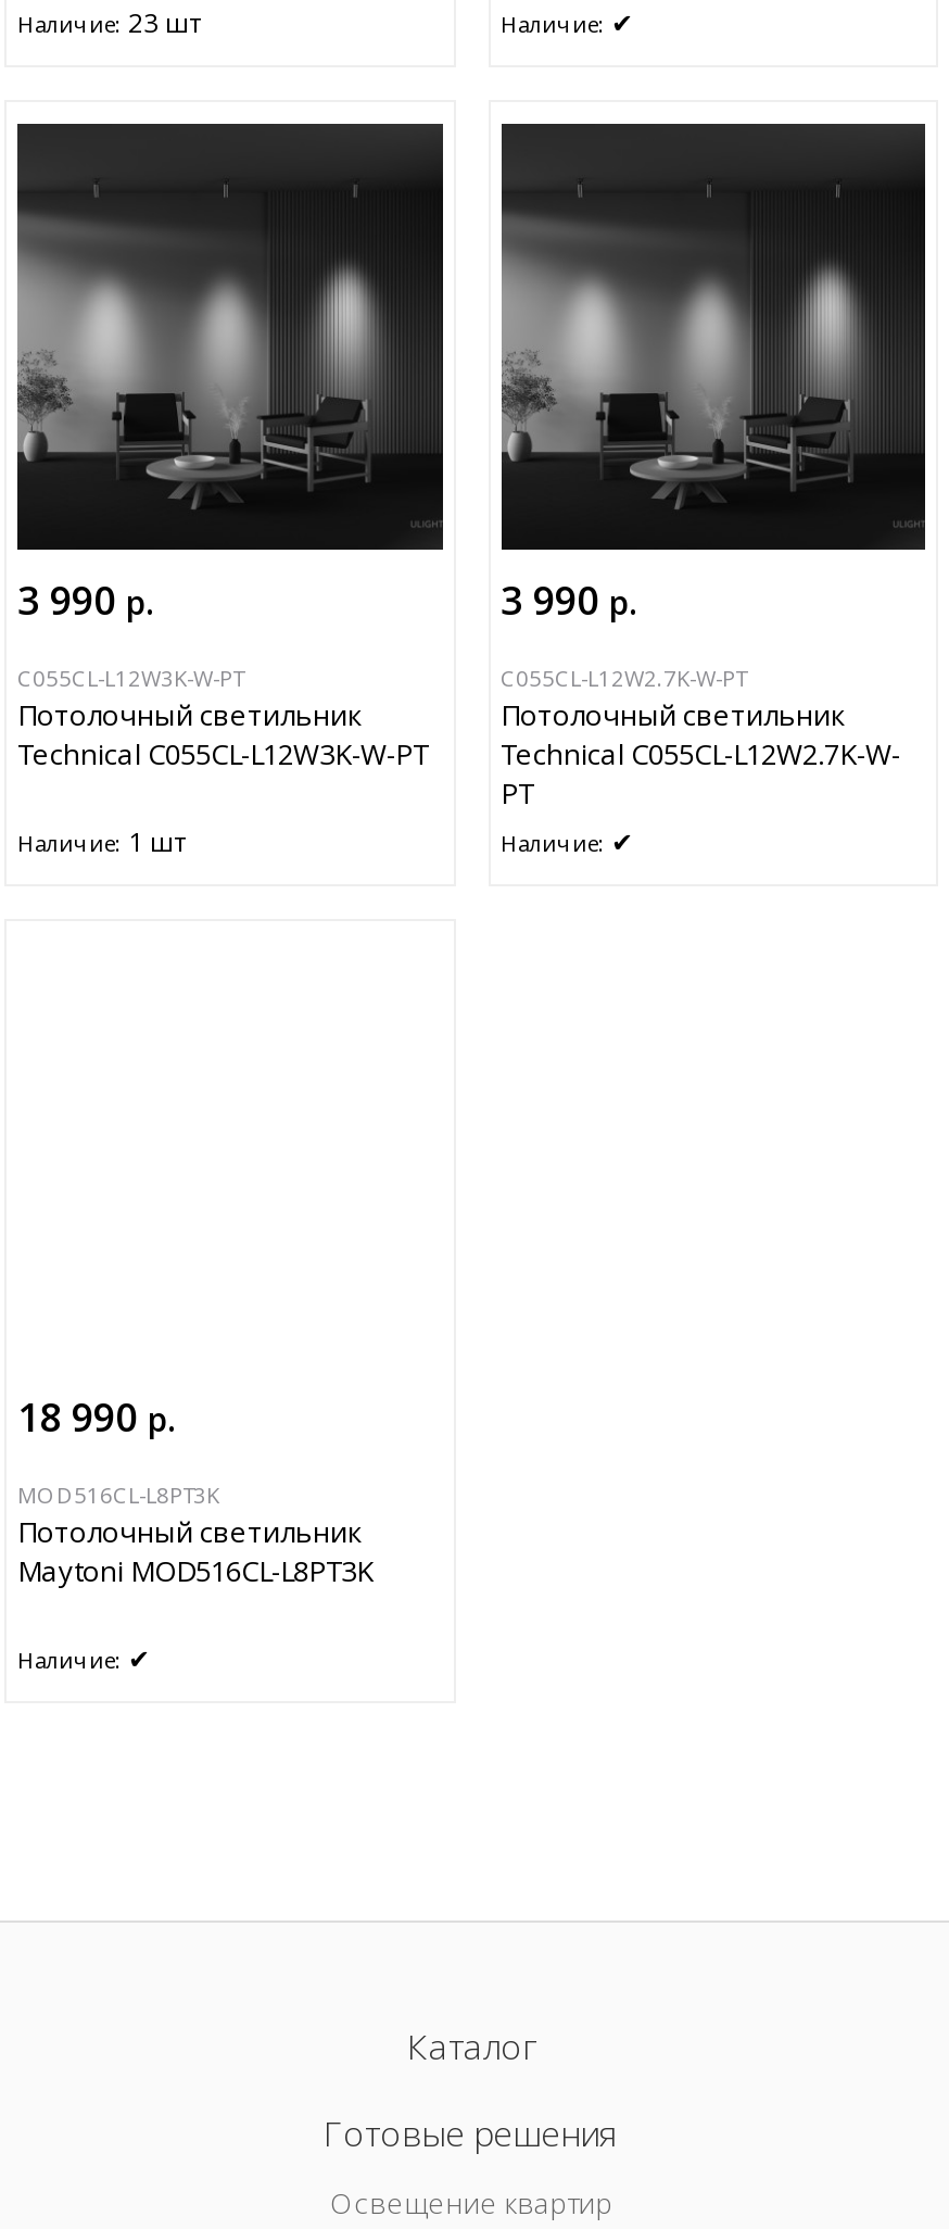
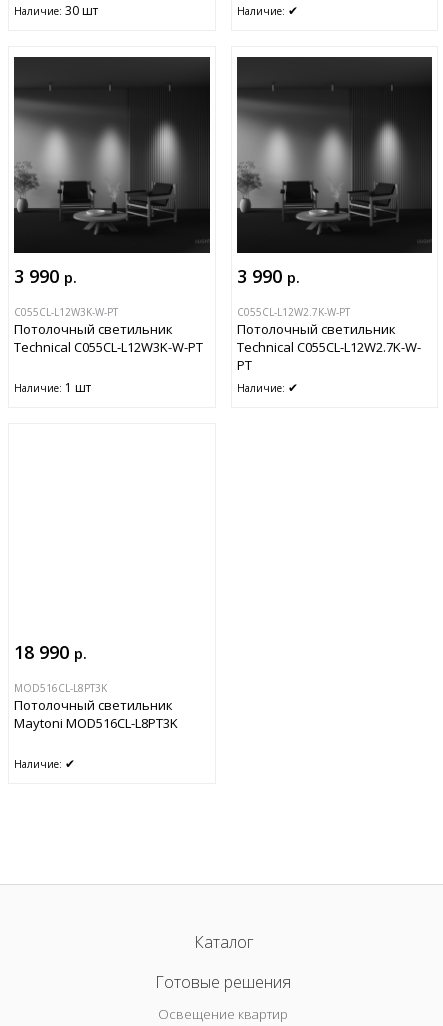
[17,5,200,41] Наличие: 23 шт -> [14,2,98,19] Наличие: 30 шт

